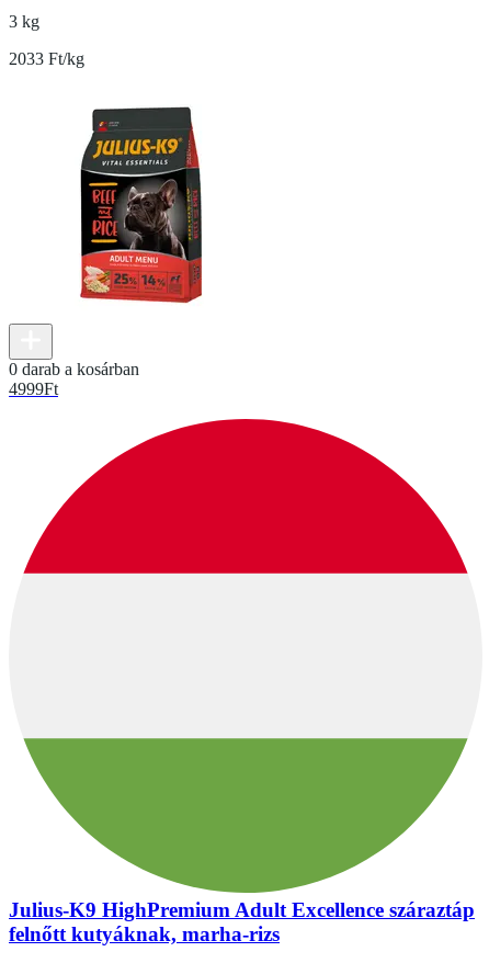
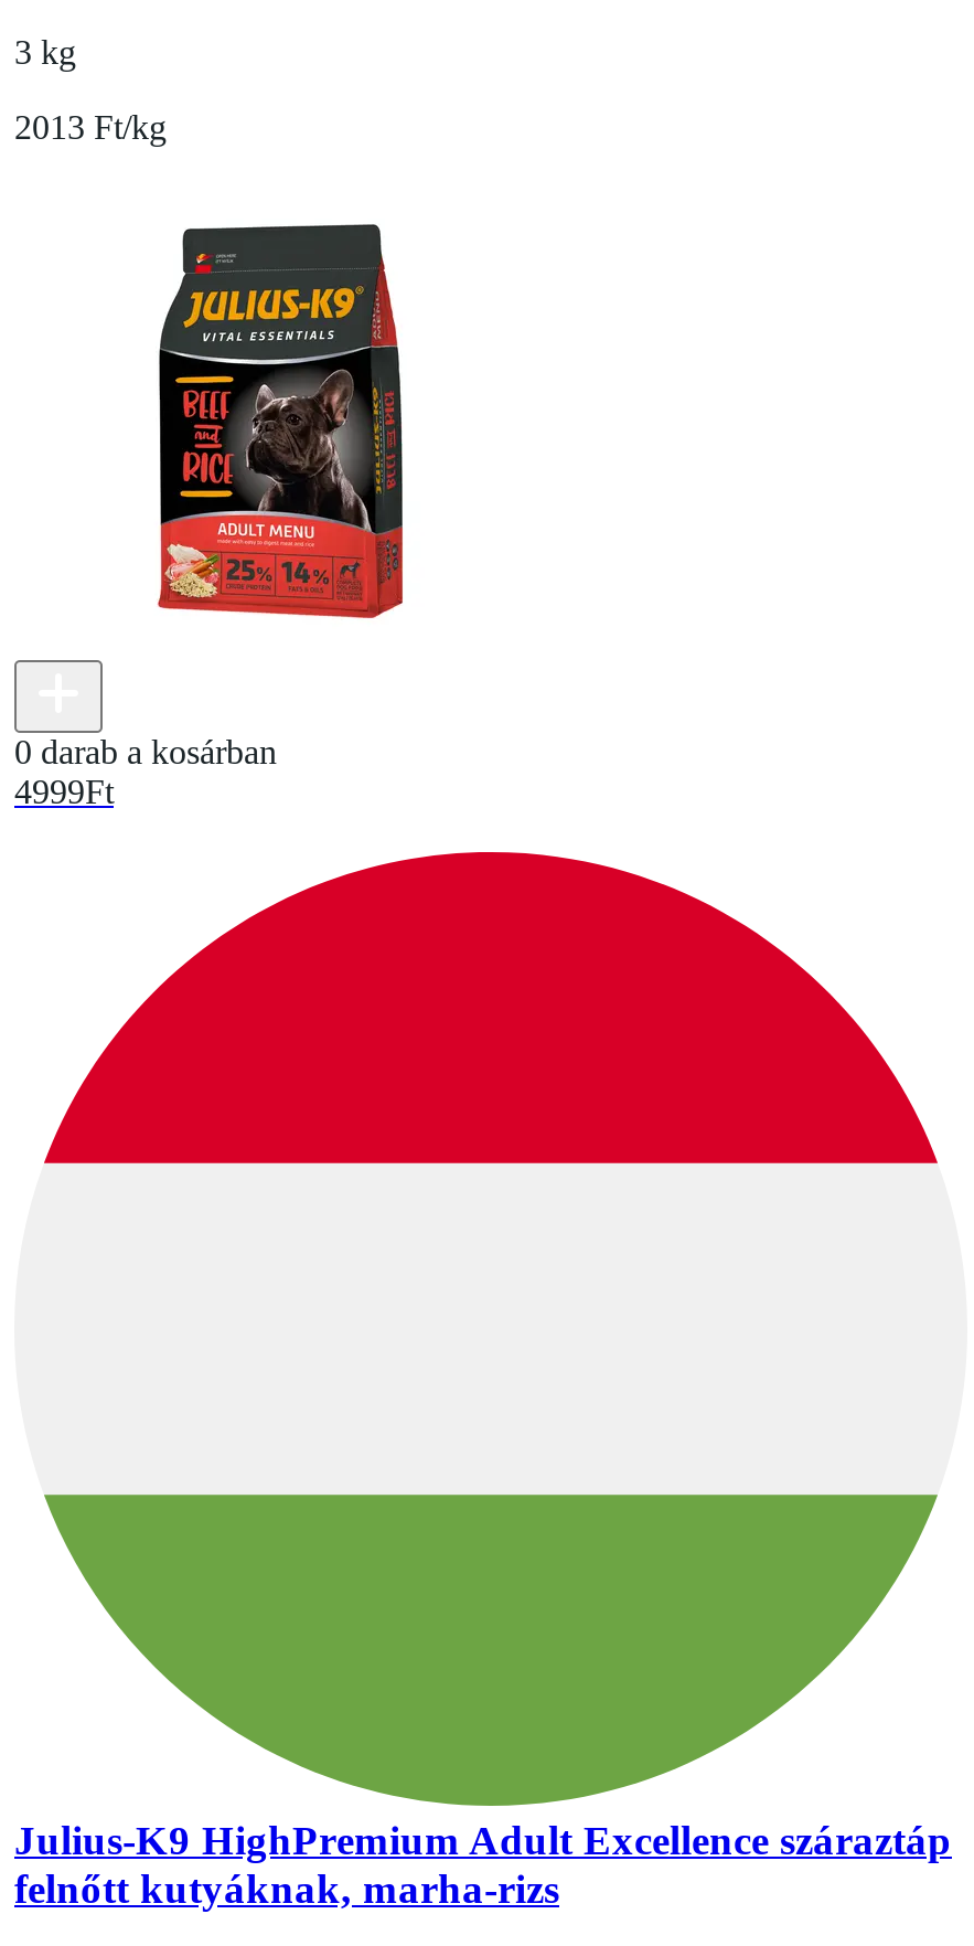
[9,49,84,68] 2033 Ft/kg -> [14,108,167,145] 2013 Ft/kg

